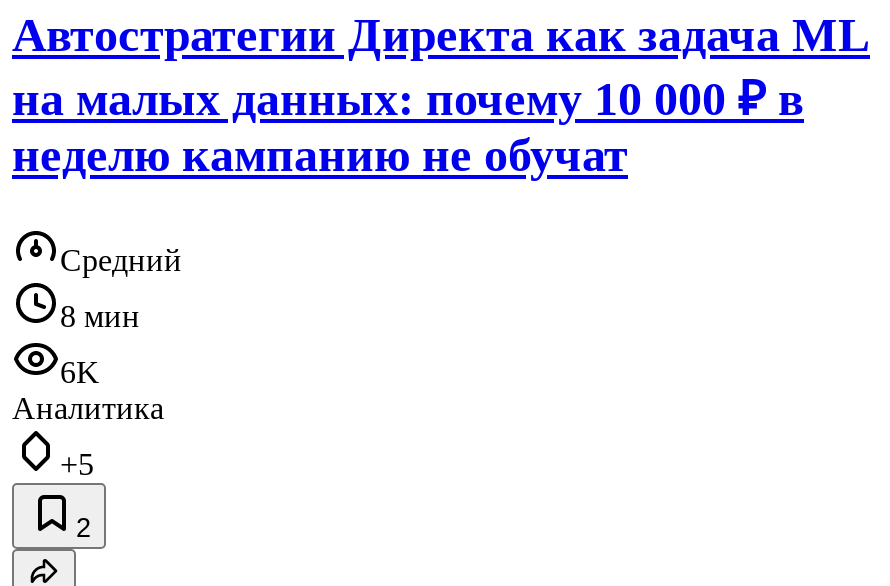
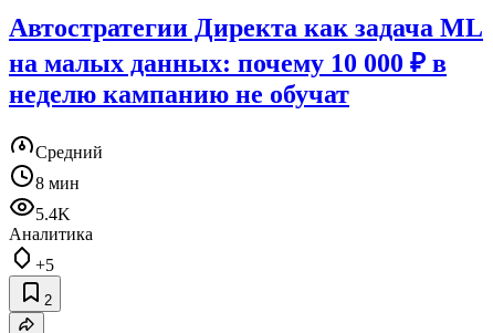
[60,355,100,389] 6K -> [35,204,71,223] 5.4K

